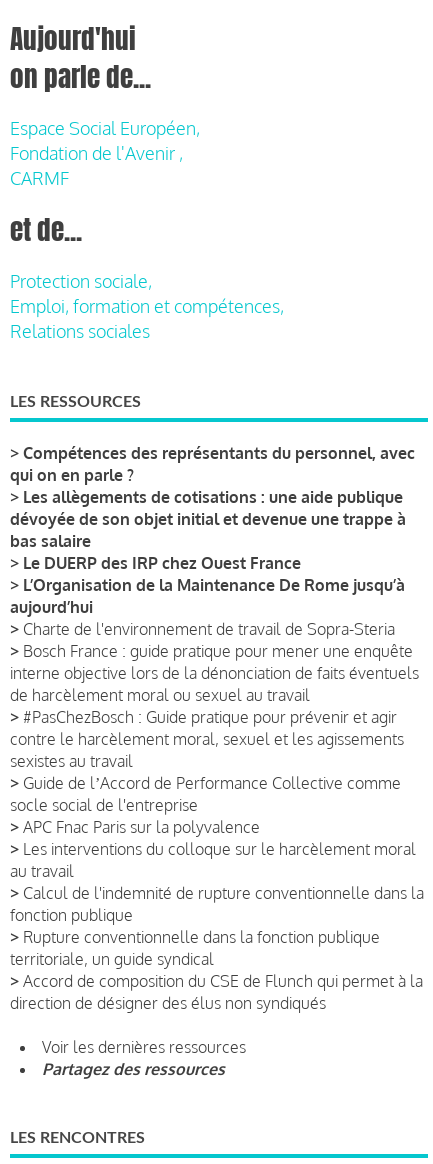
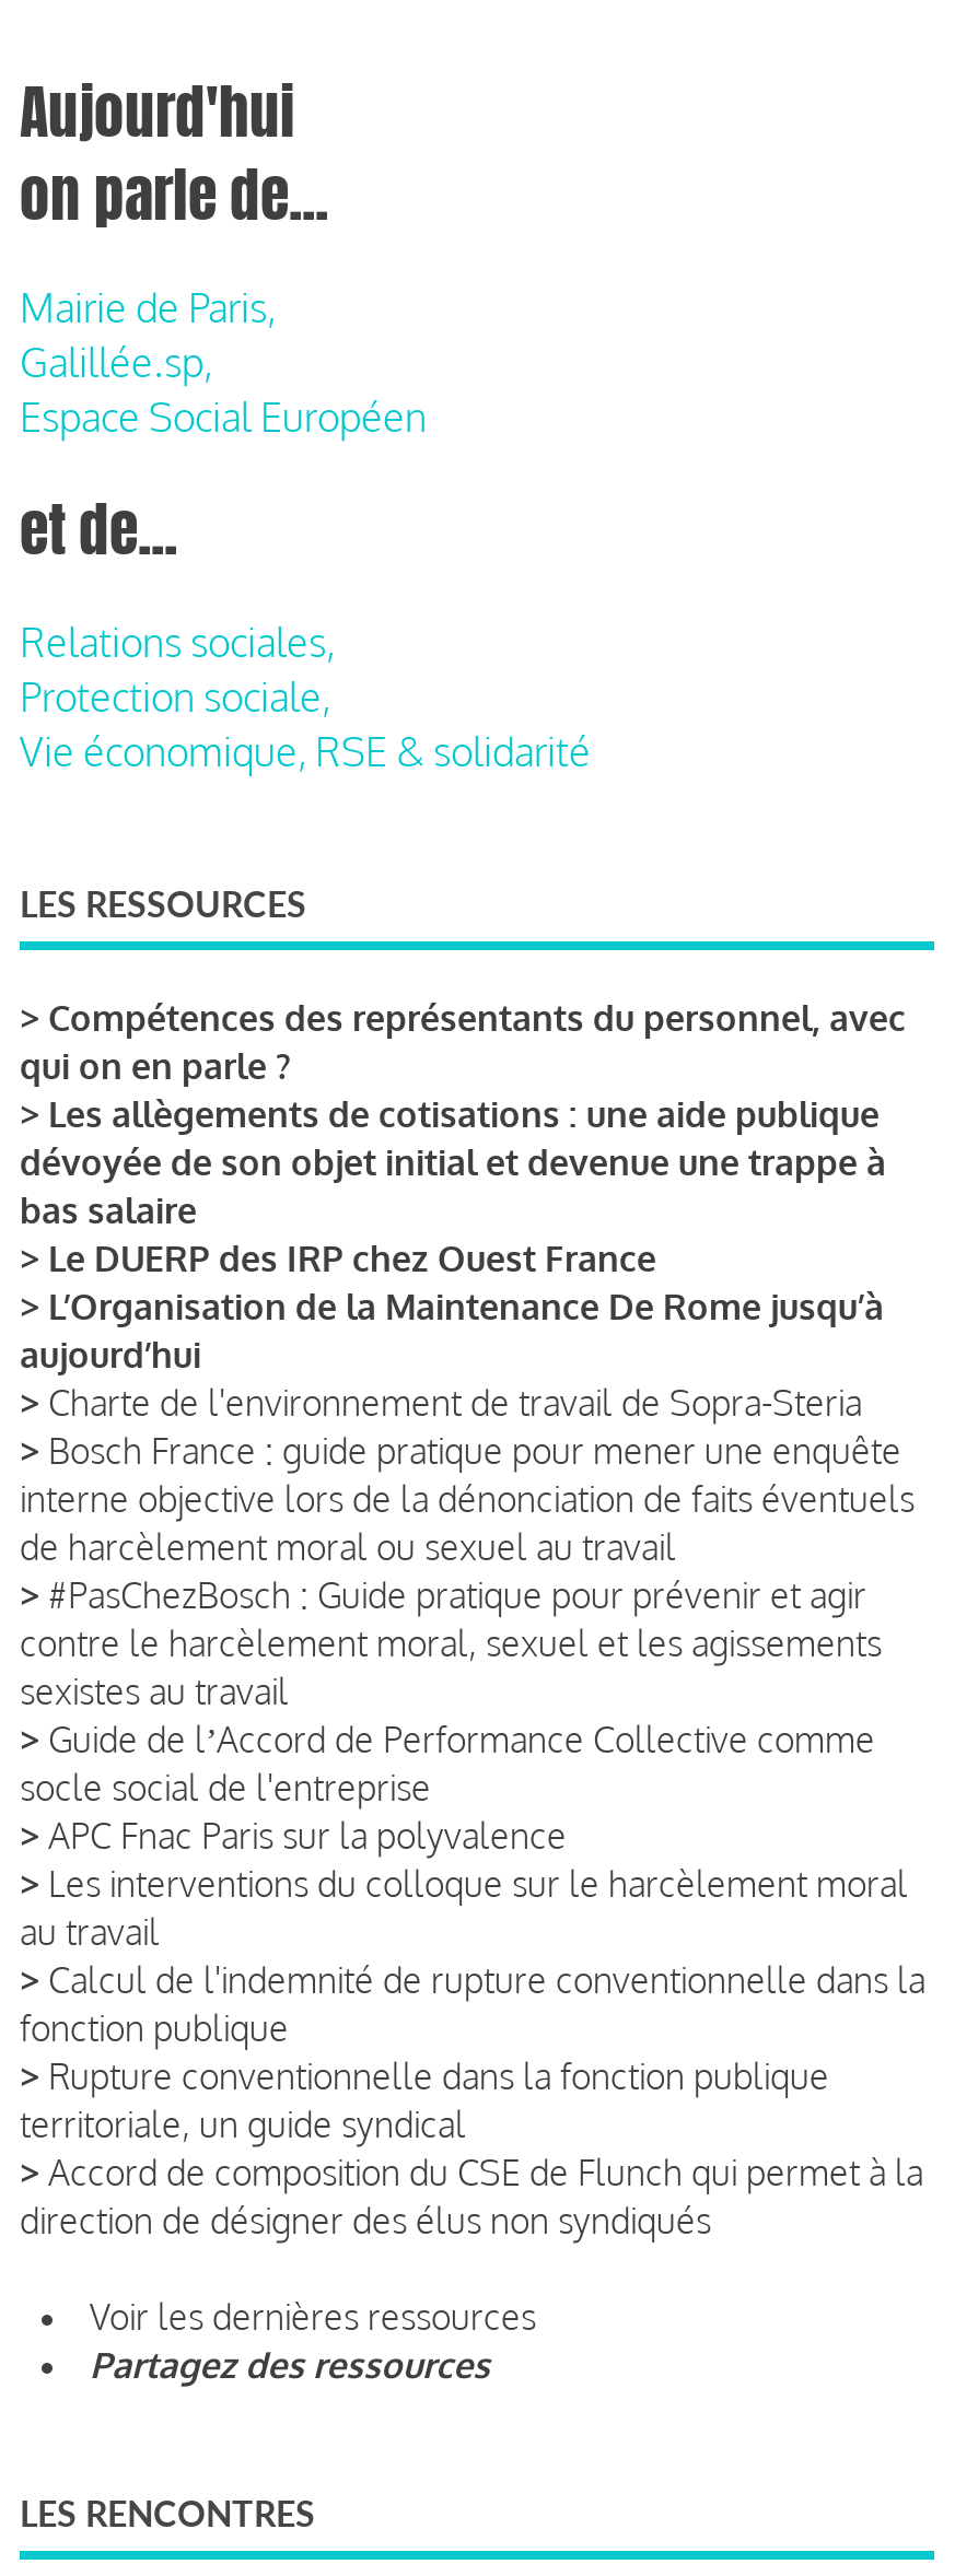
[10,117,200,189] Espace Social Européen, | Fondation de l'Avenir , | CARMF -> [20,283,427,440] Mairie de Paris, | Galillée.sp, | Espace Social Européen
none -> [20,617,335,665] Relations sociales,
moved [10,270,152,292] -> [20,672,330,720]: Protection sociale,
[10,295,284,342] Emploi, formation et compétences, | Relations sociales -> [20,727,591,775] Vie économique, RSE & solidarité

